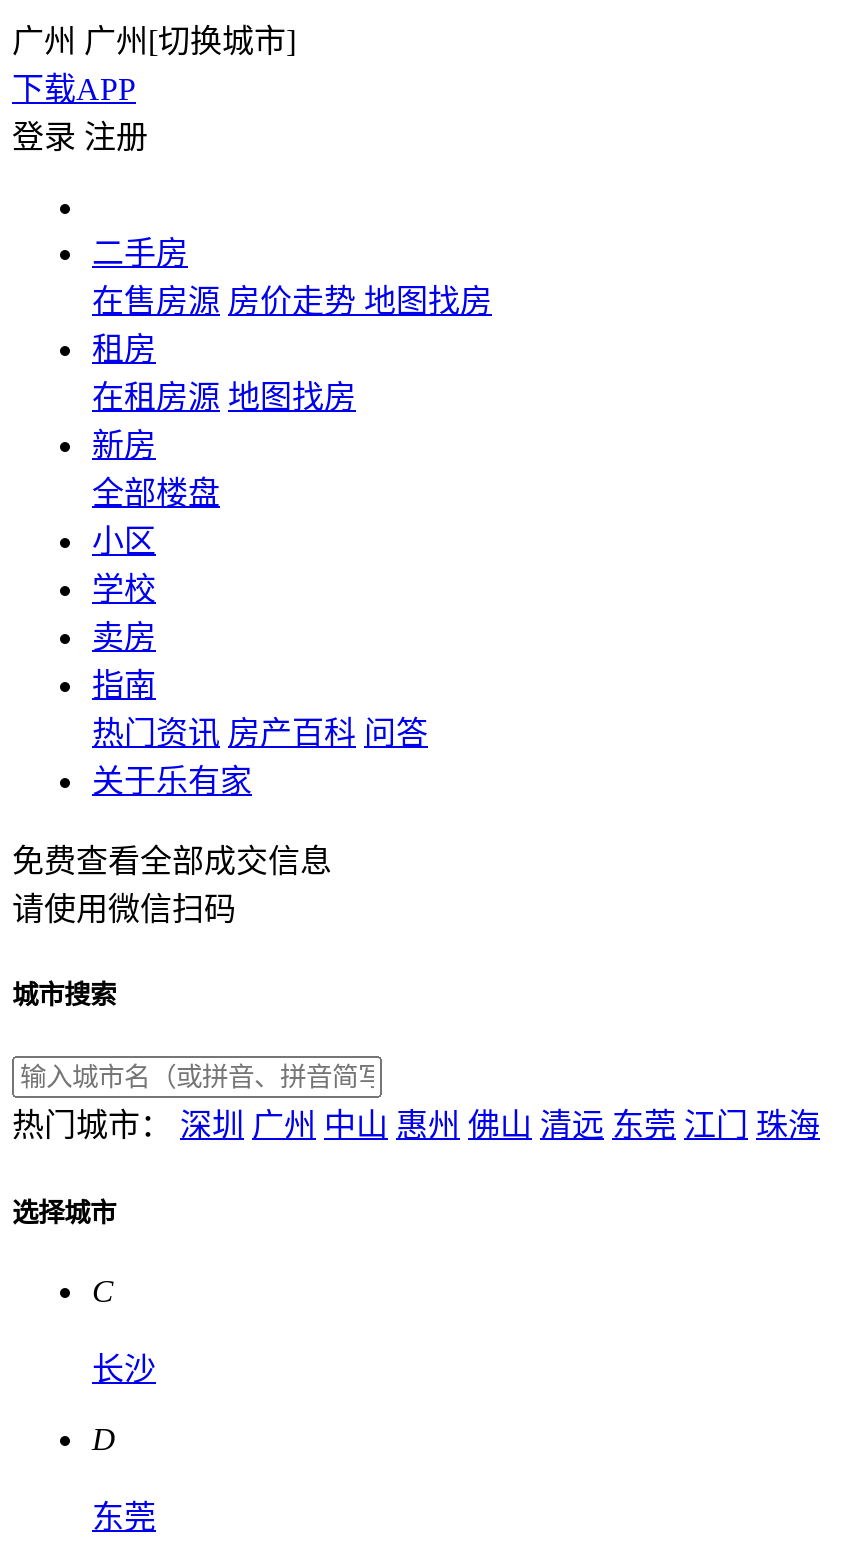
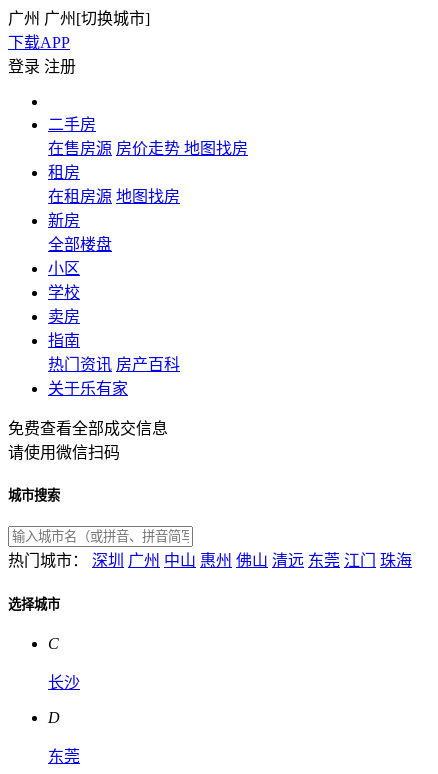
[92,716,428,750] 热门资讯 房产百科 问答 -> [48,356,180,373] 热门资讯 房产百科

